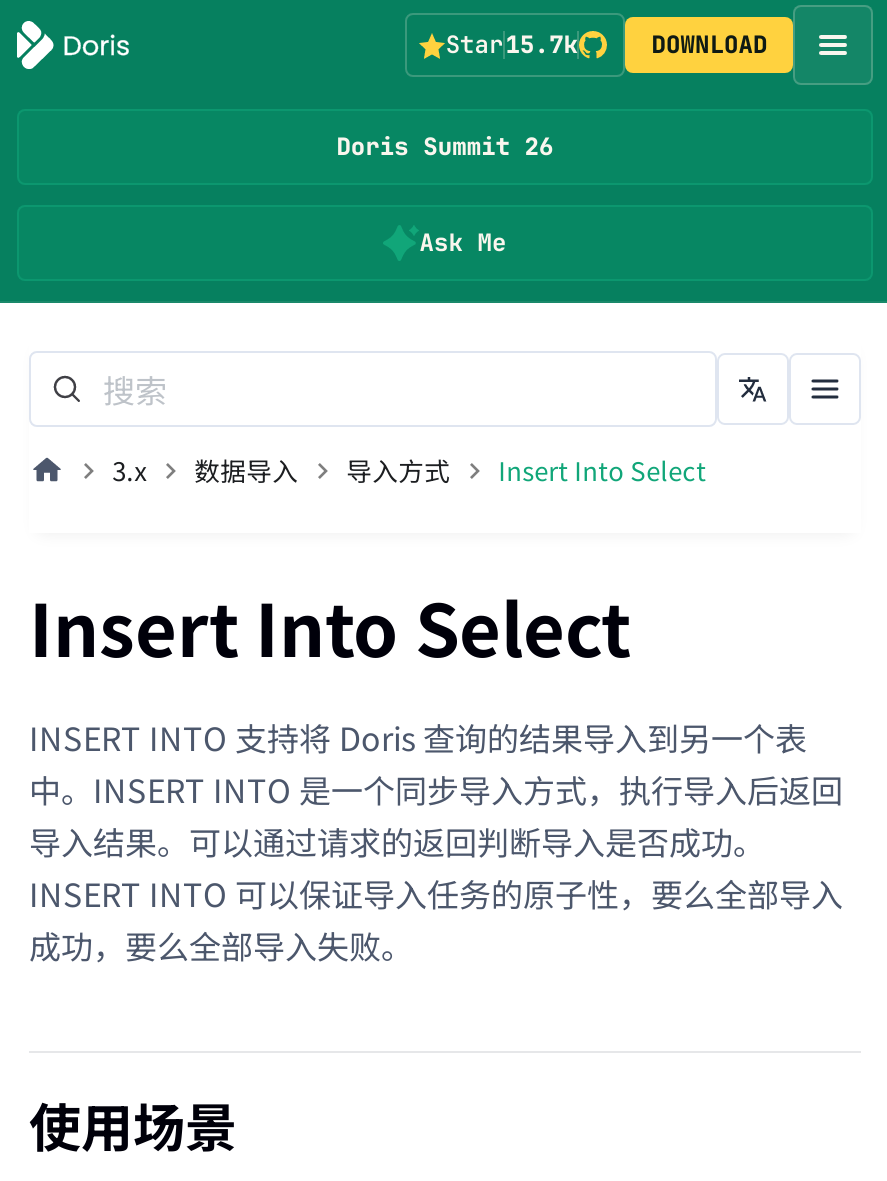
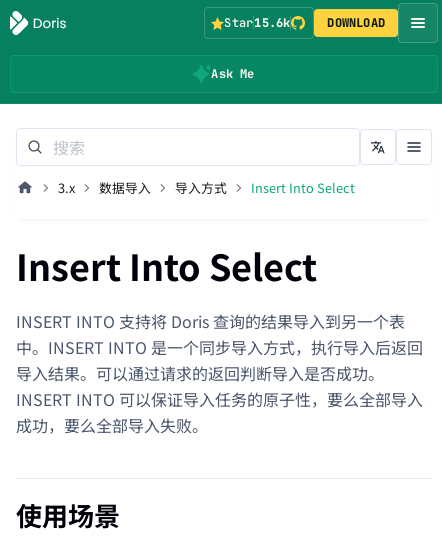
[446,29,578,61] Star15.7k -> [224,15,290,31] Star15.6k
[336,131,554,163] Doris Summit 26 -> none

